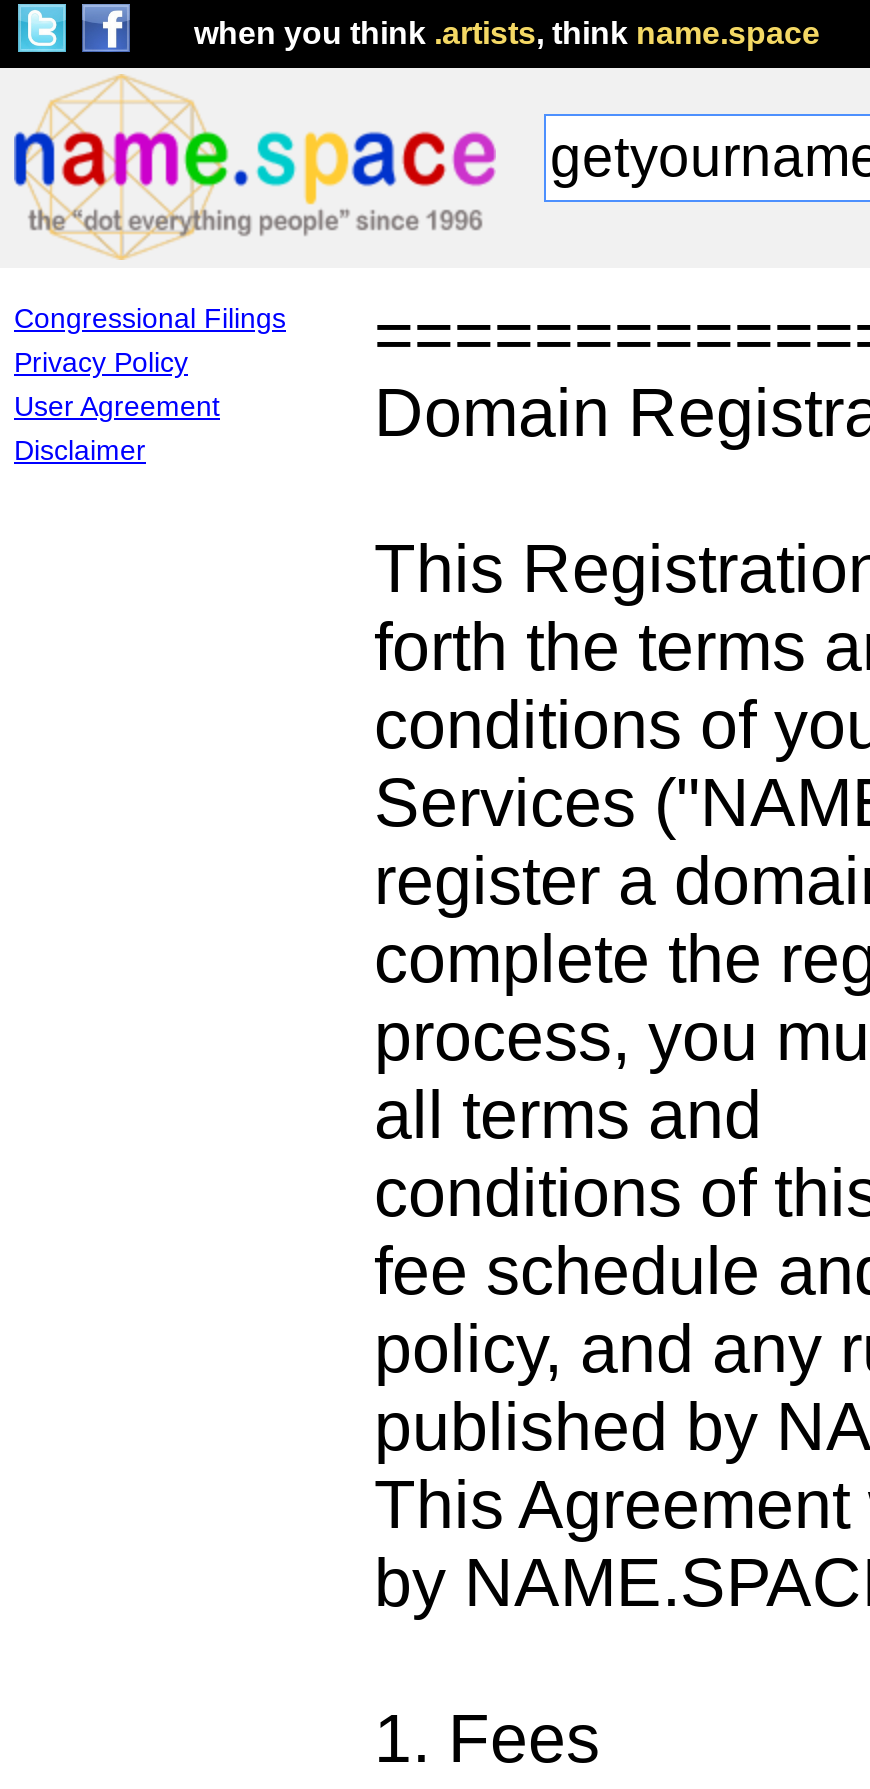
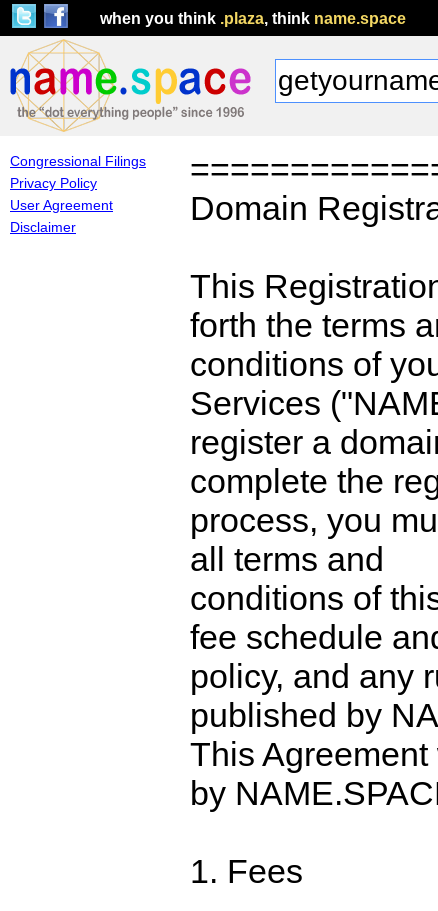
[194,14,820,50] when you think.artists, think name.space -> [100,9,406,27] when you think.plaza, think name.space

